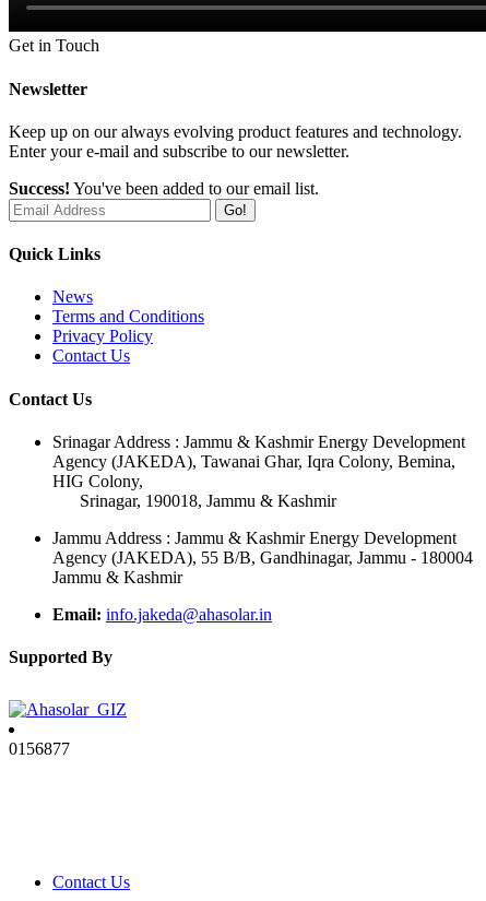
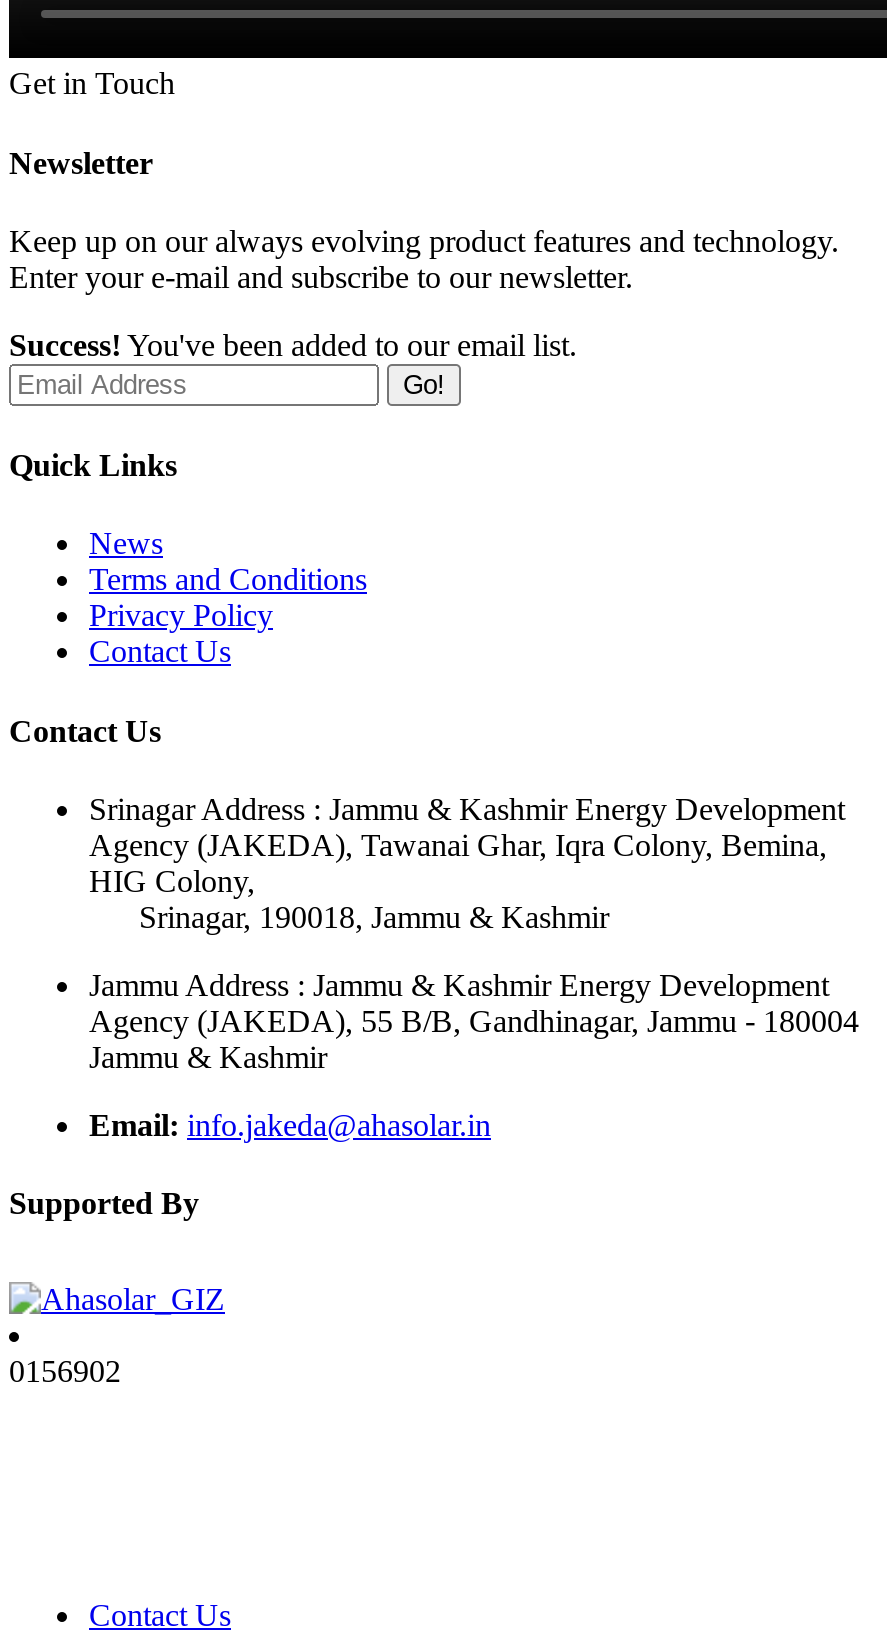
[9,740,70,758] 01 56877 -> [9,1355,121,1389] 01 56902

